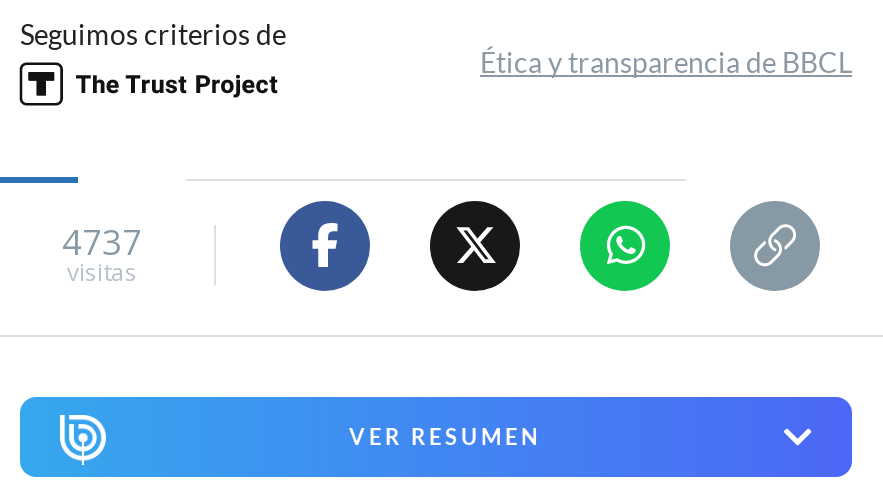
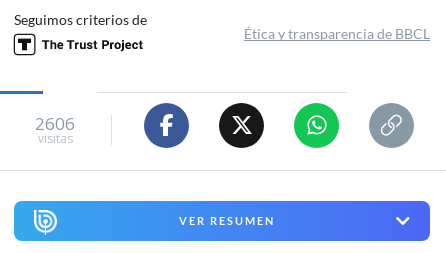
[62,219,142,265] 4737 -> [35,112,75,135] 2606

